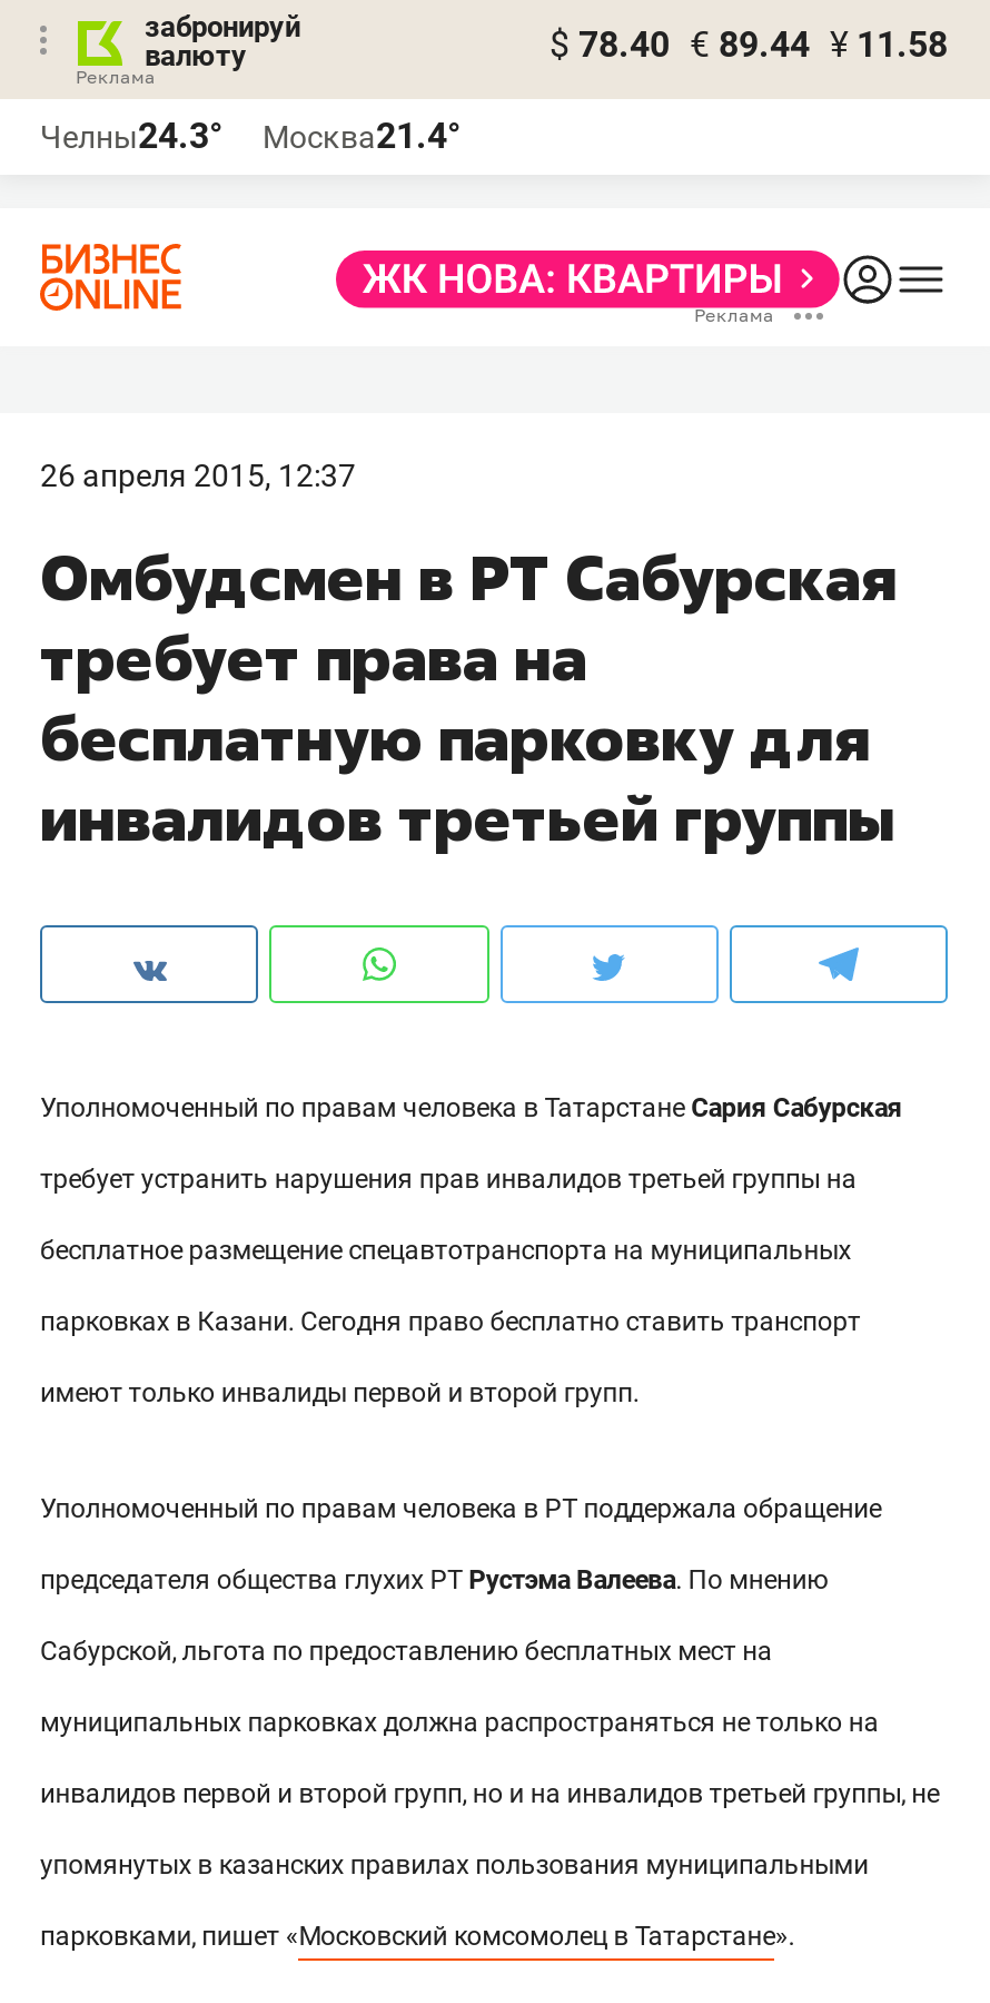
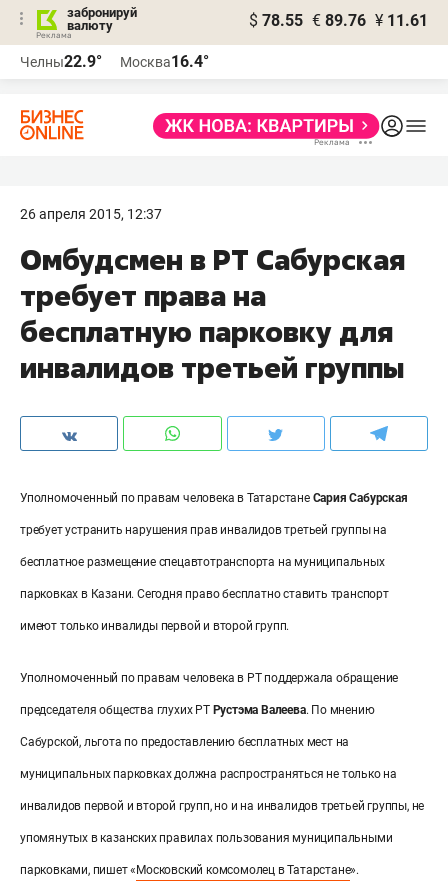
[550,23,948,66] $ 78.40 € 89.44 ¥ 11.58 -> [249,11,428,30] $ 78.55 € 89.76 ¥ 11.61
[40,115,222,157] Челны24.3° -> [20,52,102,71] Челны22.9°
[263,115,461,157] Москва21.4° -> [120,52,209,71] Москва16.4°

